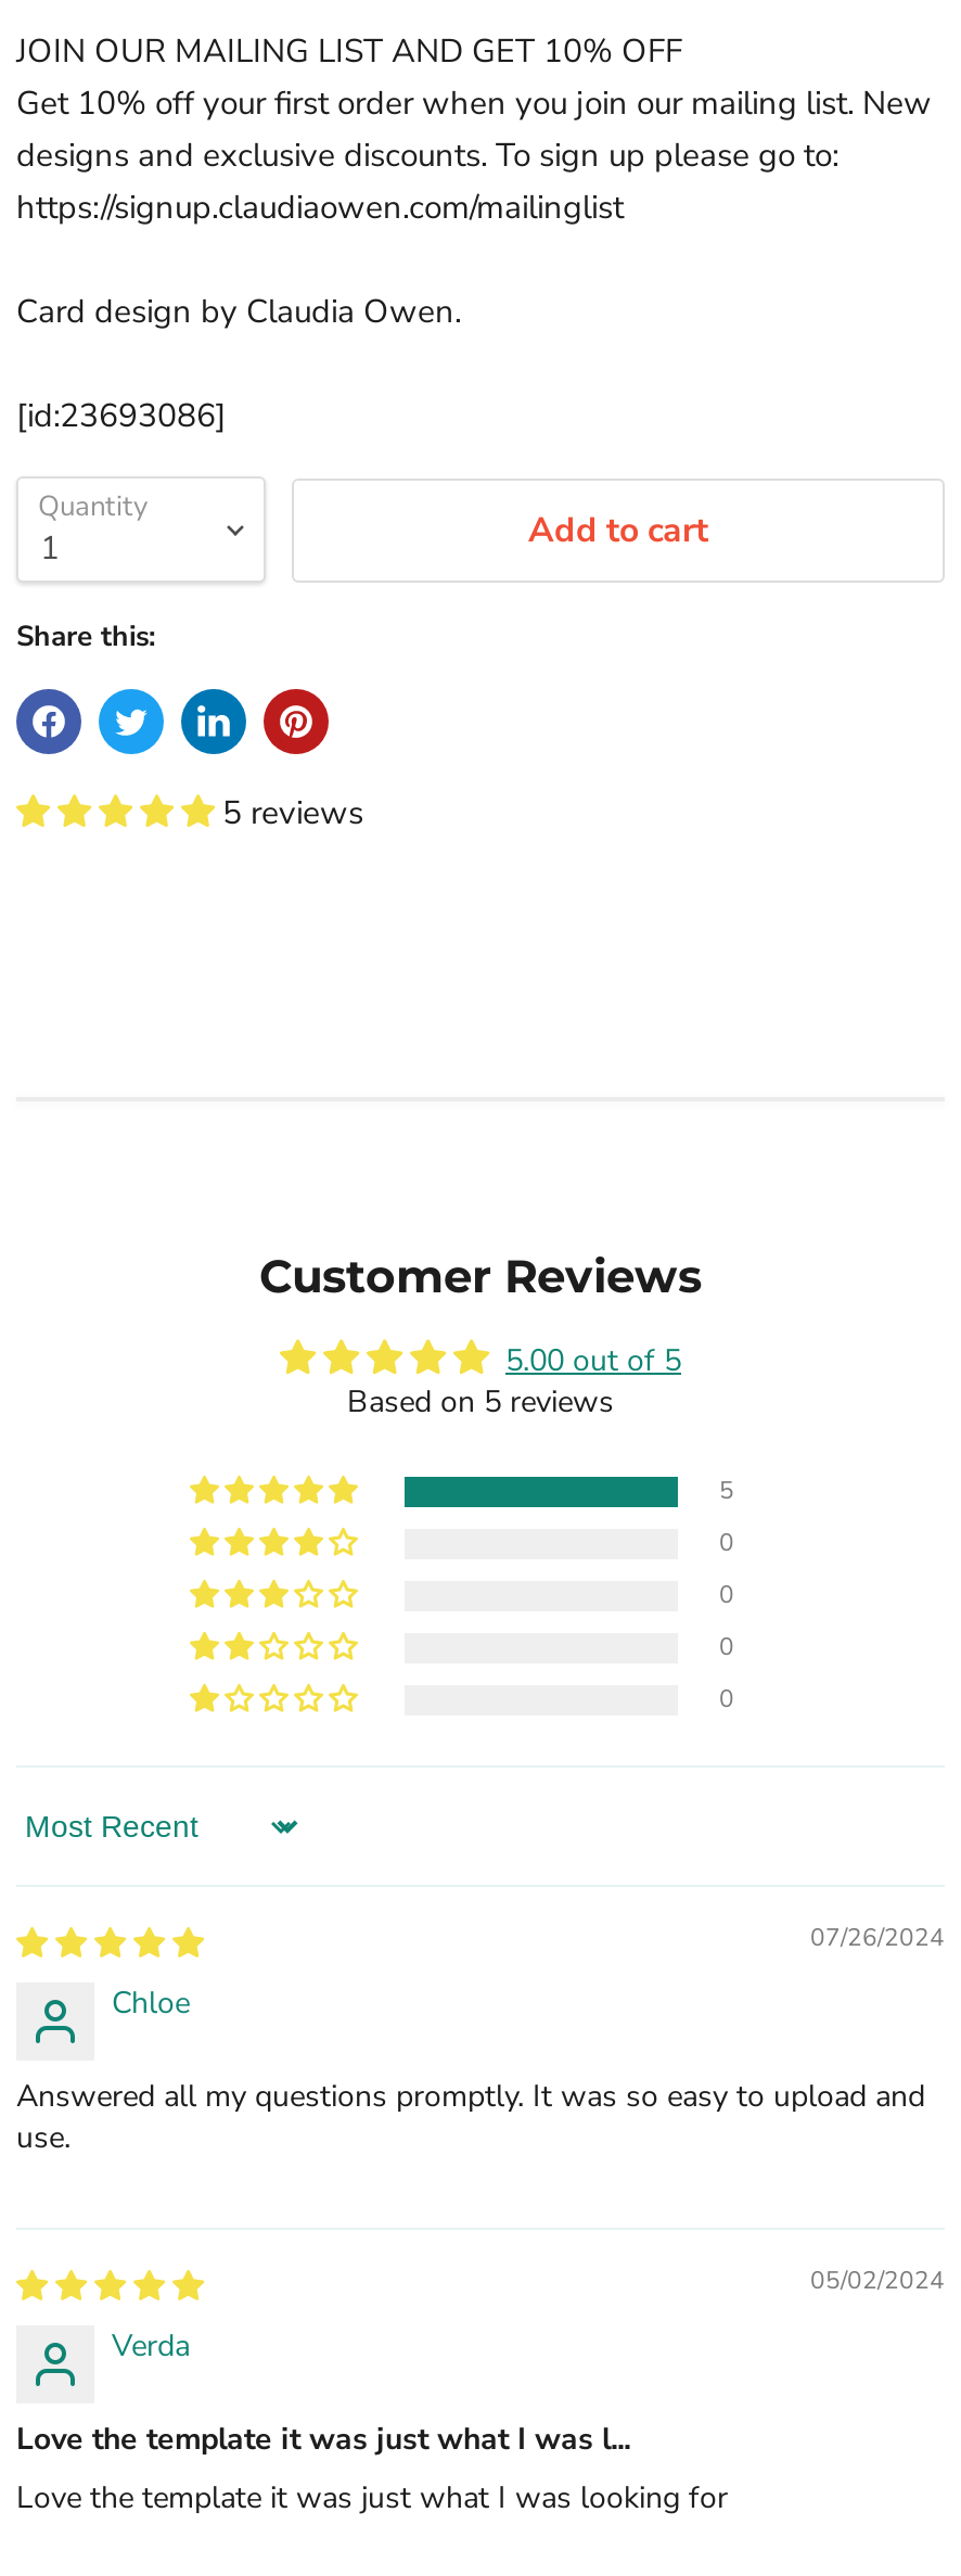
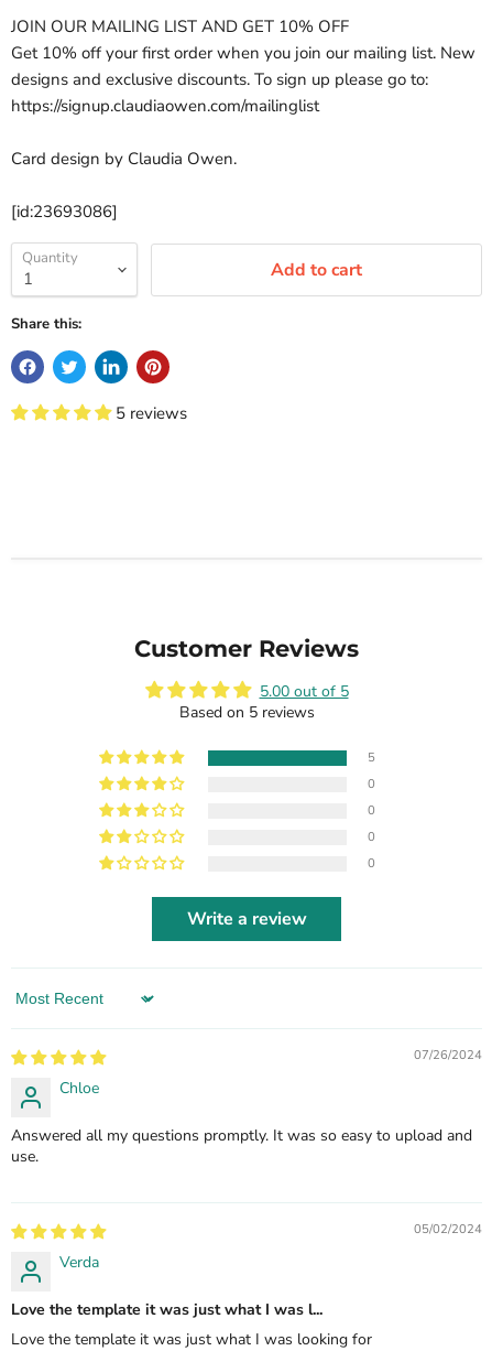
none -> [187,907,307,931] Write a review

